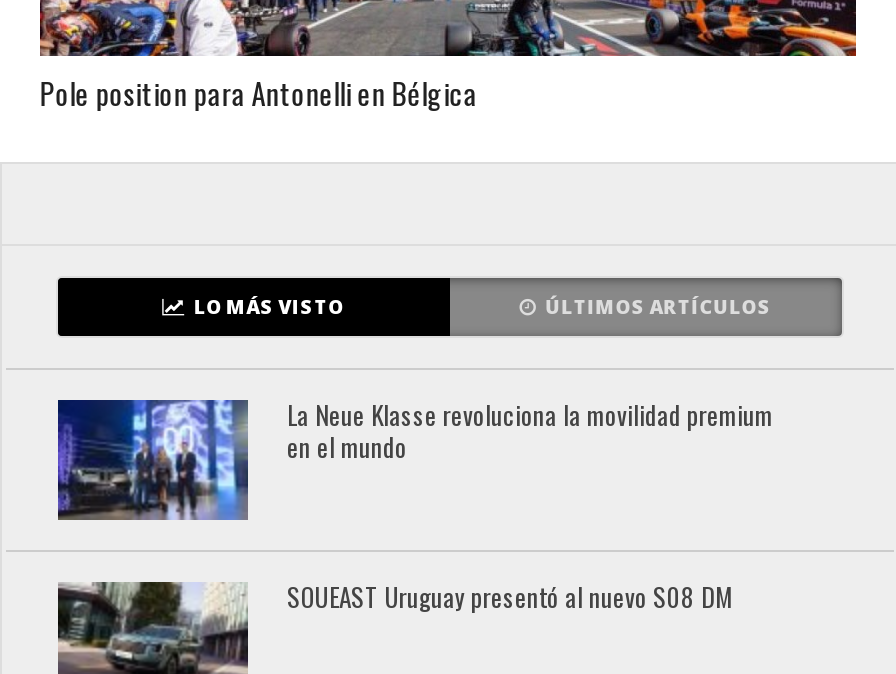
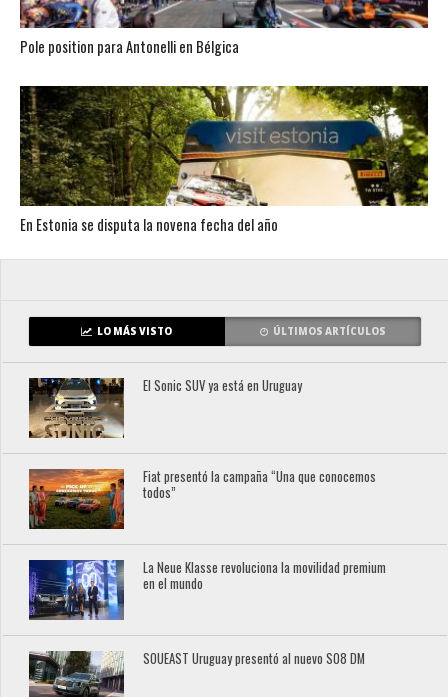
none -> [20,85,429,235] [image] | En Estonia se disputa la novena fecha del año
none -> [28,376,302,439] [image] | El Sonic SUV ya está en Uruguay
none -> [28,467,376,529] [image] | Fiat presentó la campaña “Una que conocemos | todos”

